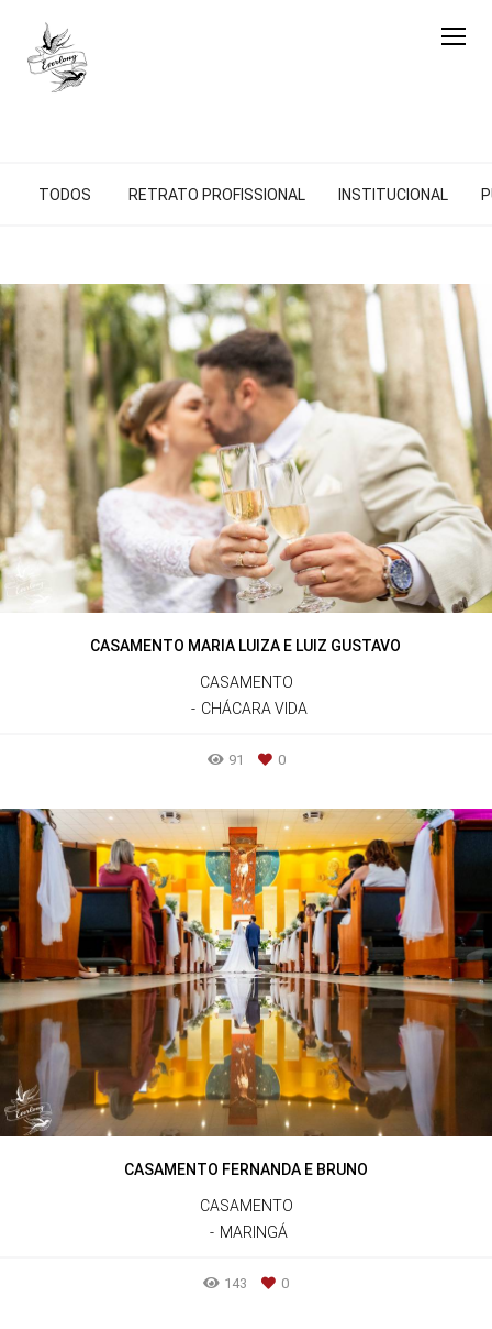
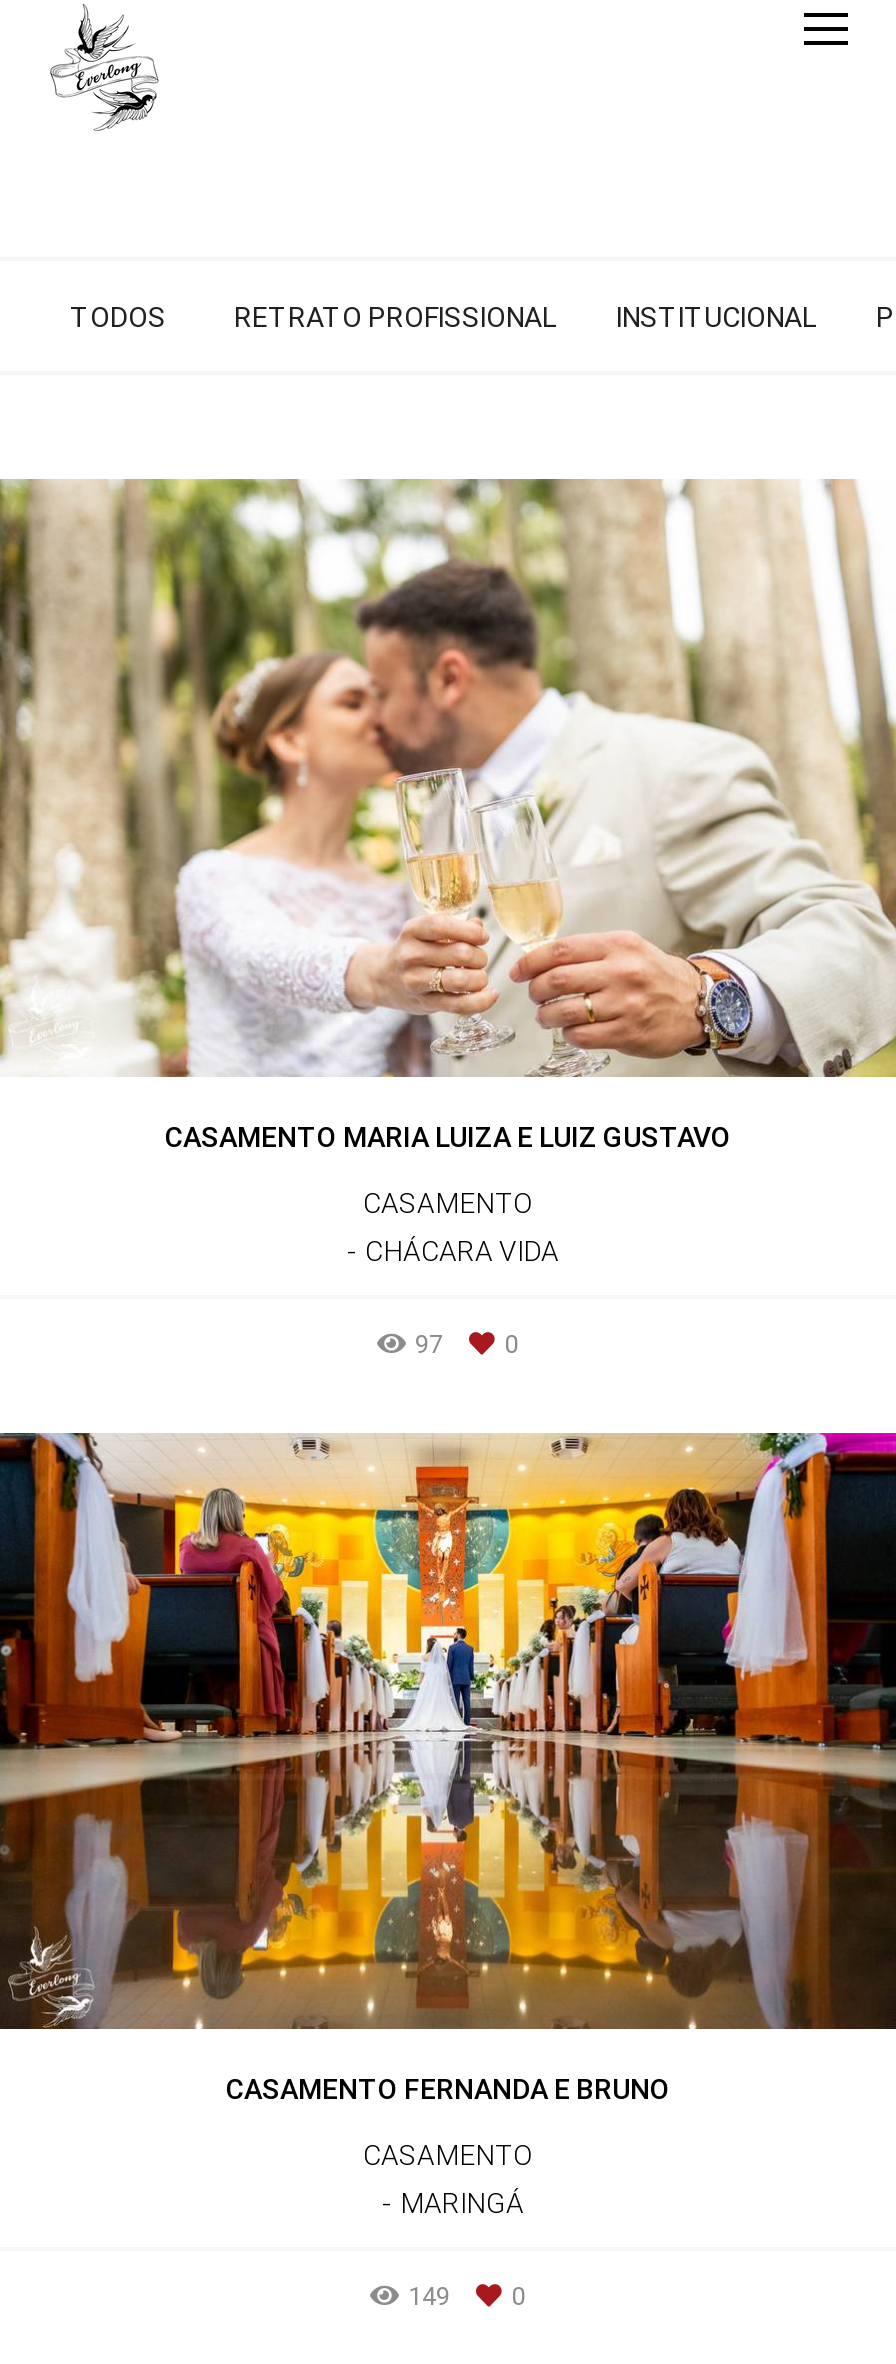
[228,751,243,768] 91 -> [415,1328,443,1358] 97
[224,1275,247,1292] 143 -> [408,2282,450,2312] 149

